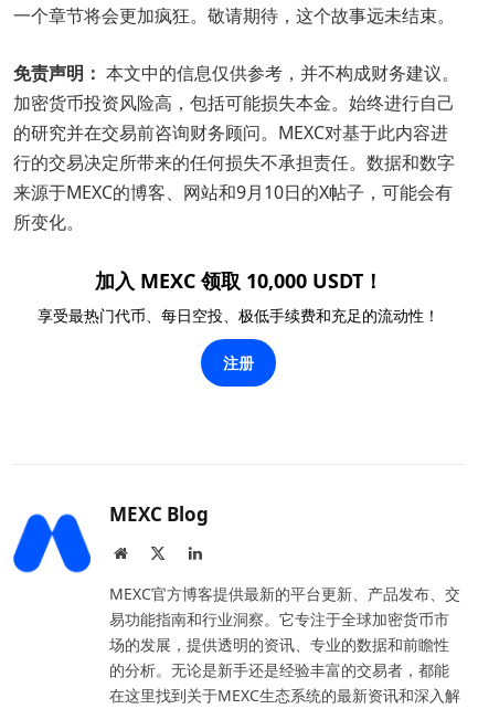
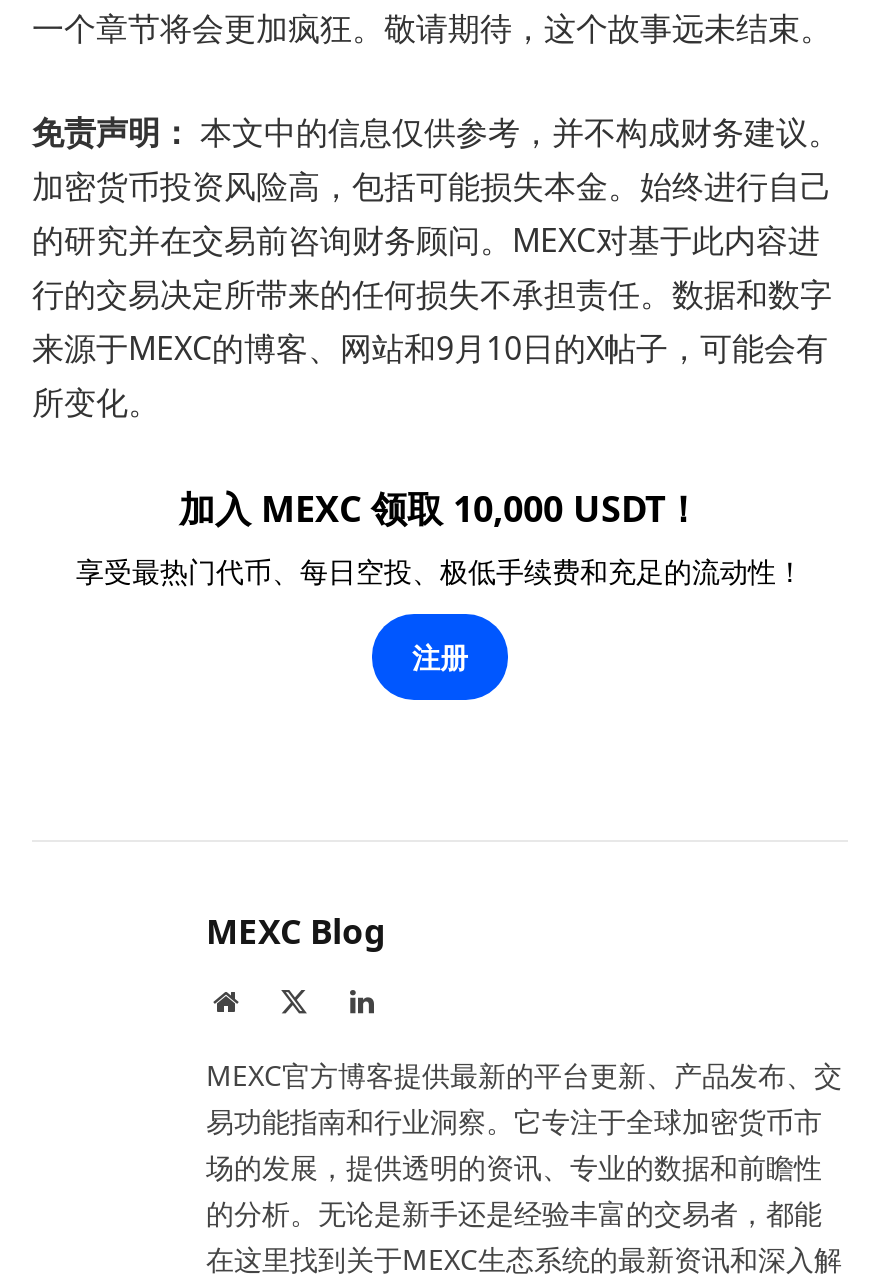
[12,512,92,574] [image] -> none

